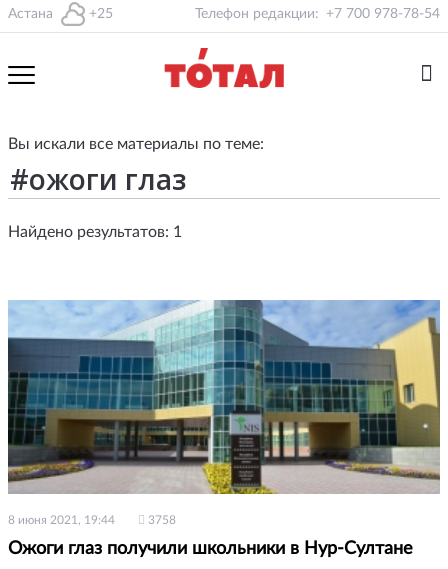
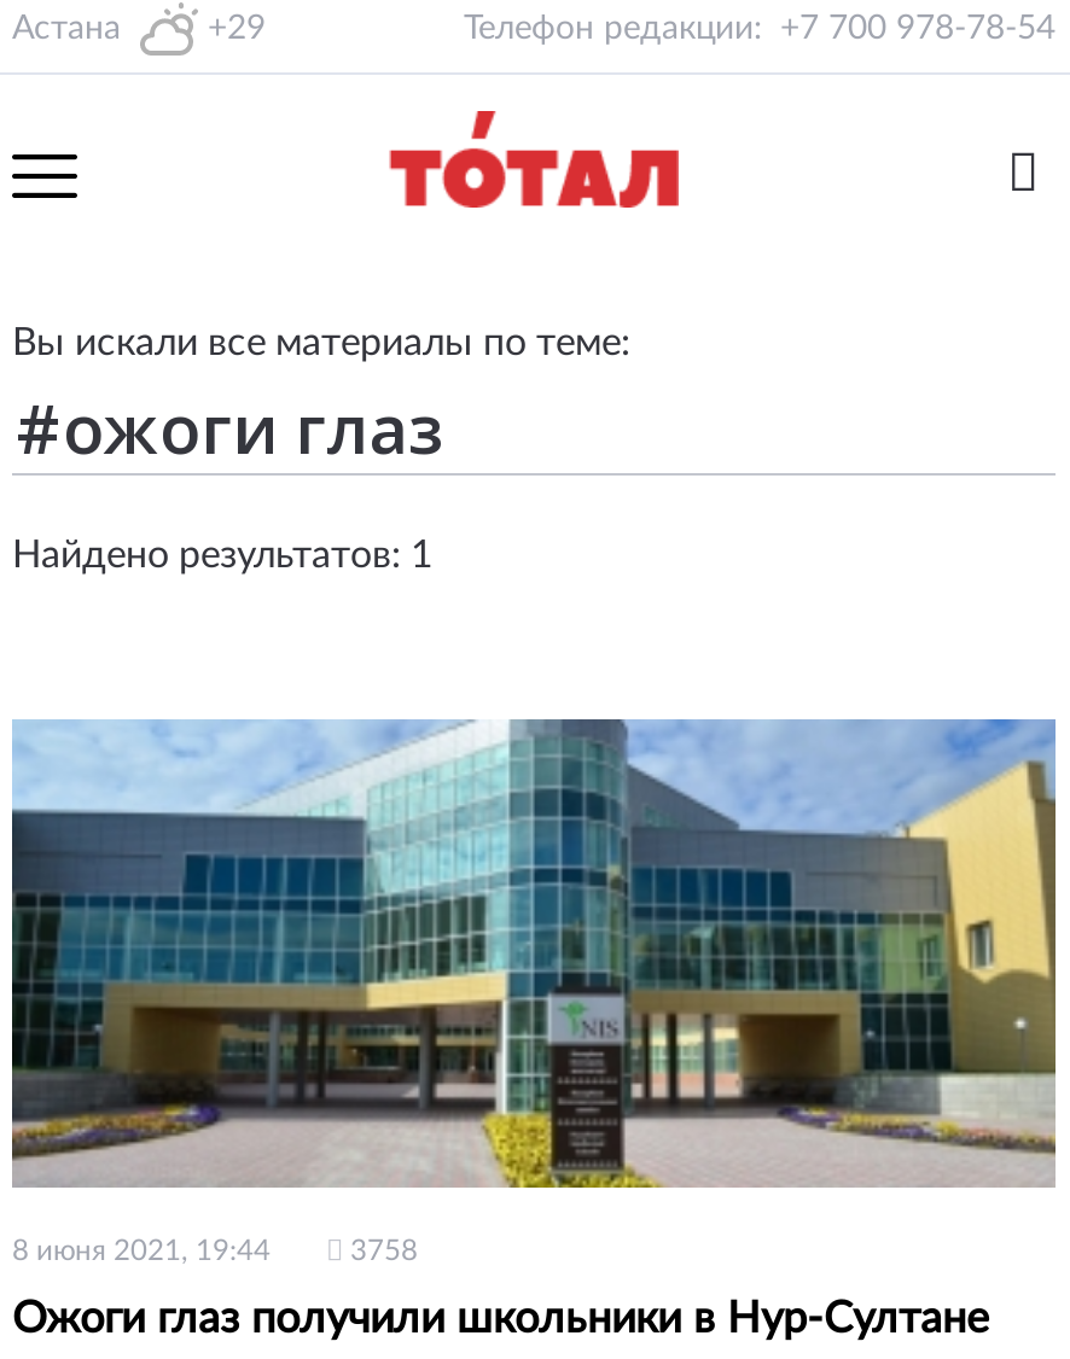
[89,7,113,21] +25 -> [208,12,266,46] +29

